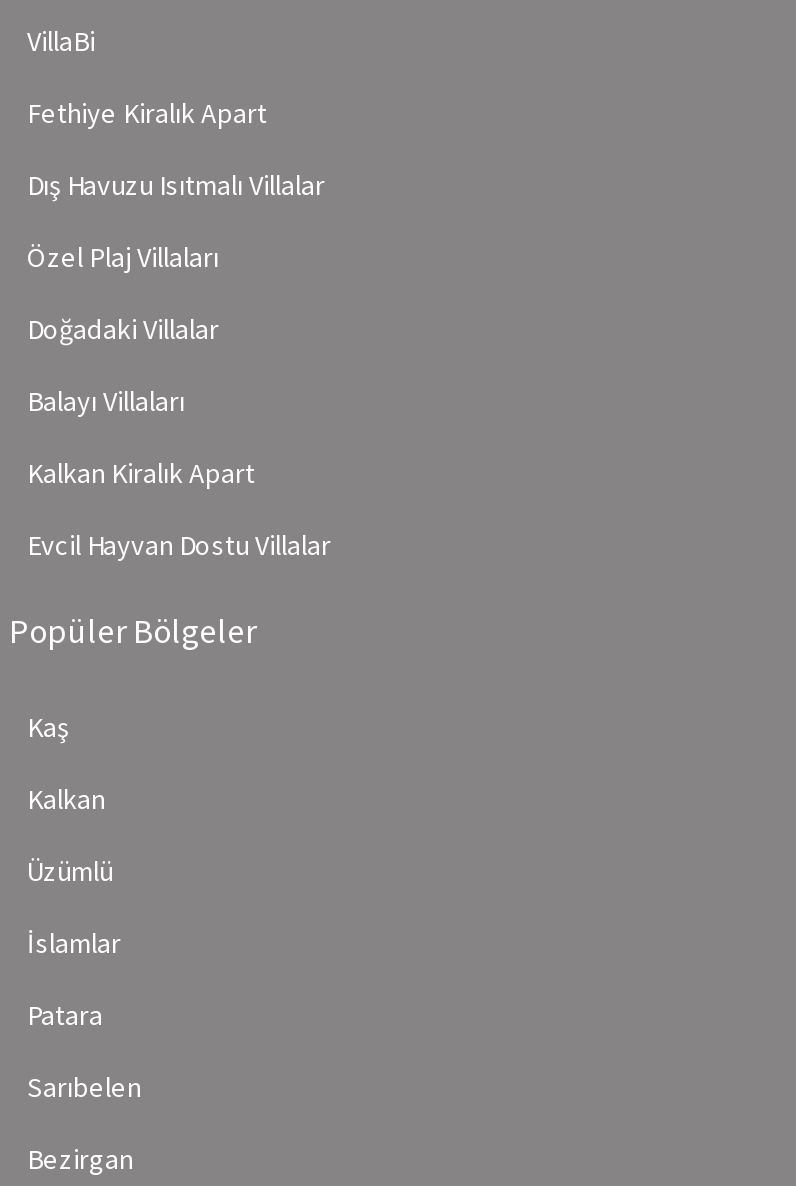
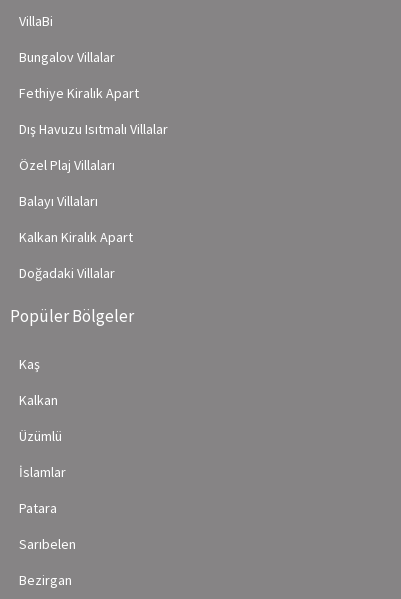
none -> [19,48,115,66] Bungalov Villalar
moved [27,95,325,275] -> [19,84,168,174]: Fethiye Kiralık Apart | Dış Havuzu Isıtmalı Villalar | Özel Plaj Villaları
moved [27,311,219,347] -> [19,264,115,282]: Doğadaki Villalar
[27,527,331,563] Evcil Hayvan Dostu Villalar -> none

